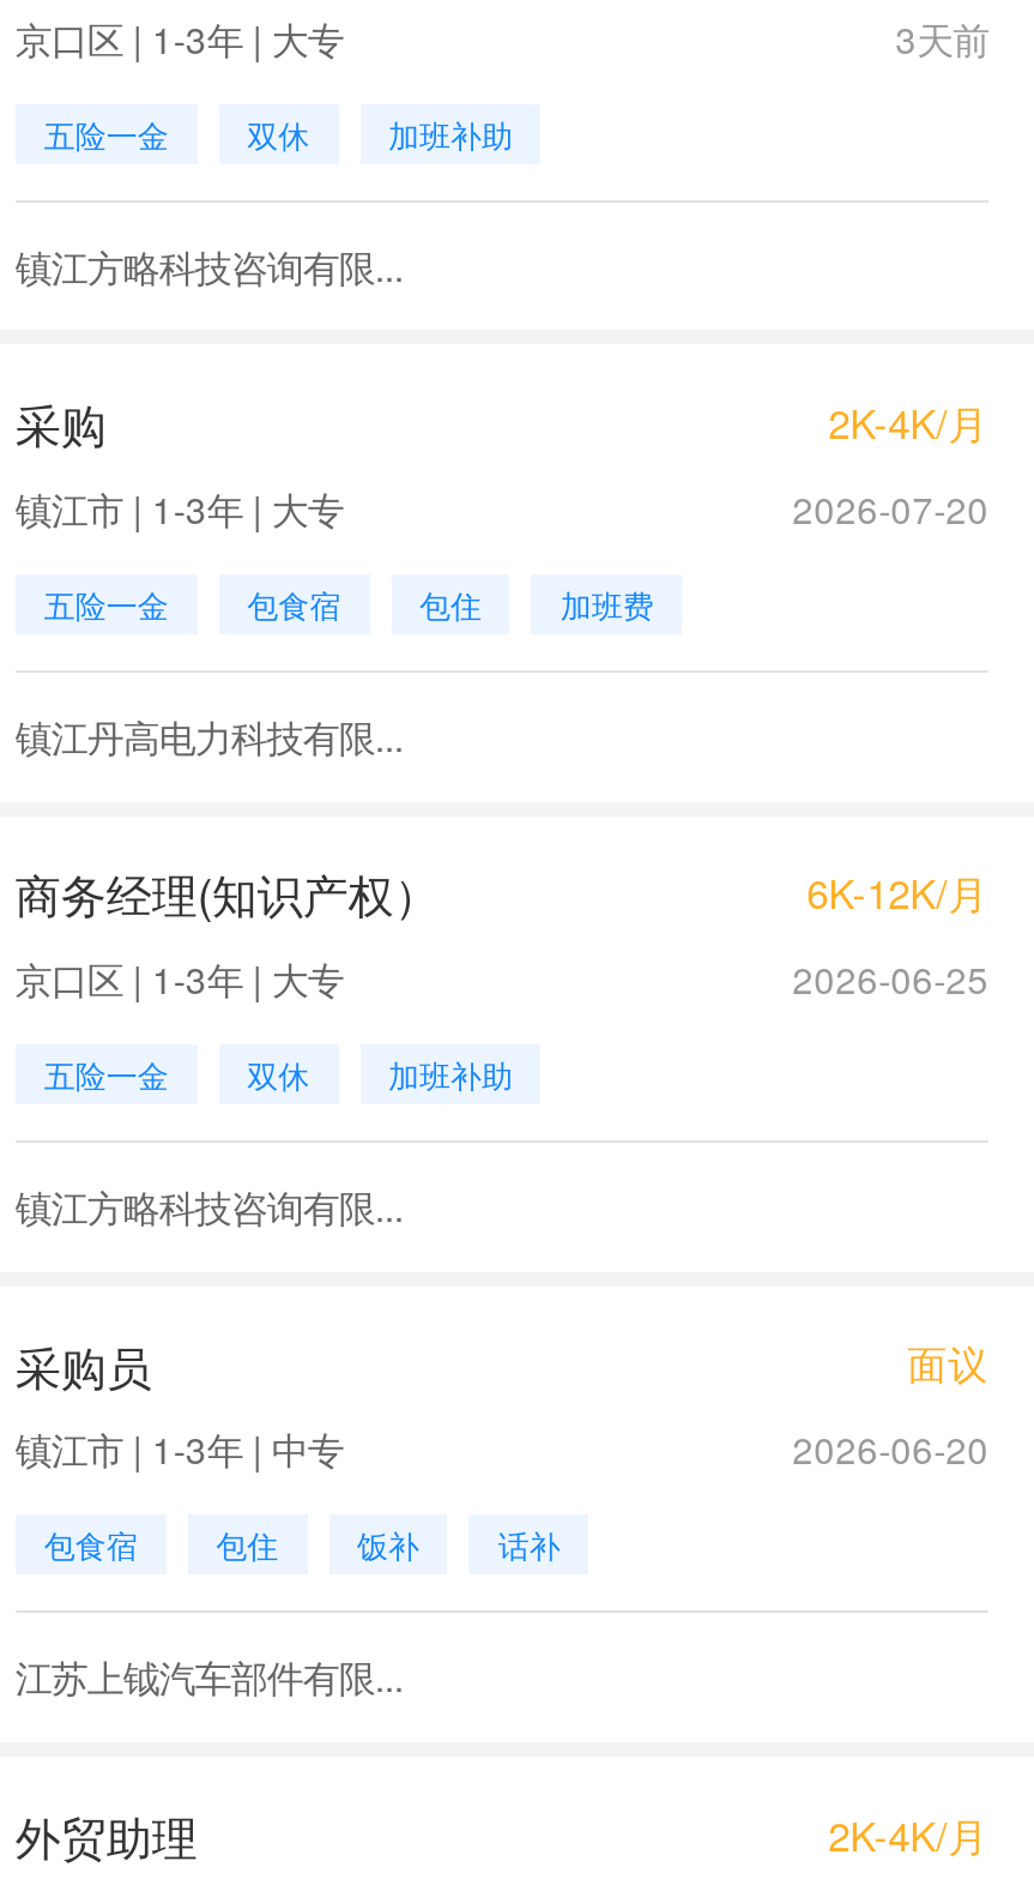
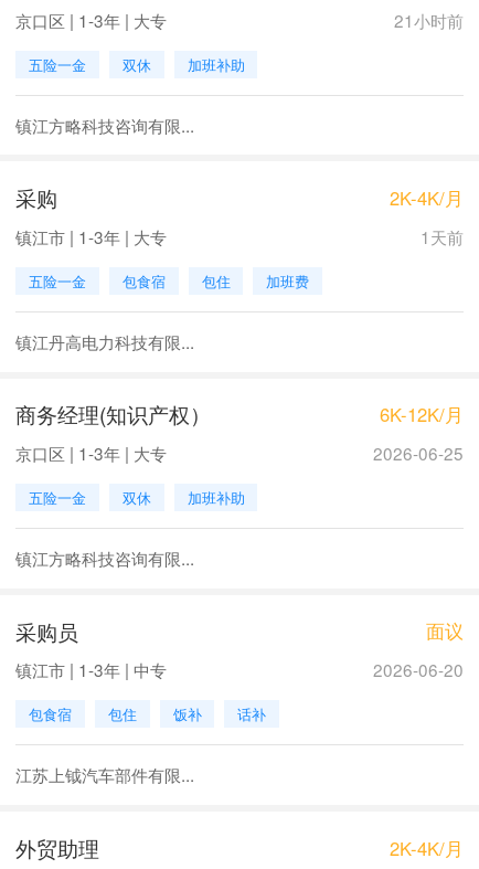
[895,11,989,64] 3天前 -> [394,8,464,32] 21小时前
[792,481,989,534] 2026-07-20 -> [421,224,464,249] 1天前

